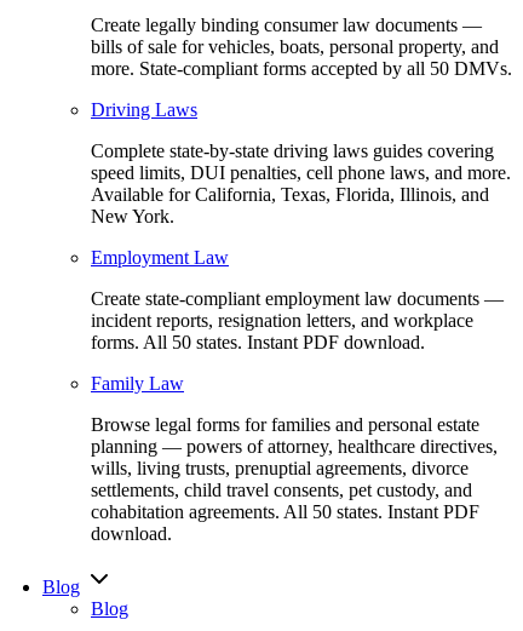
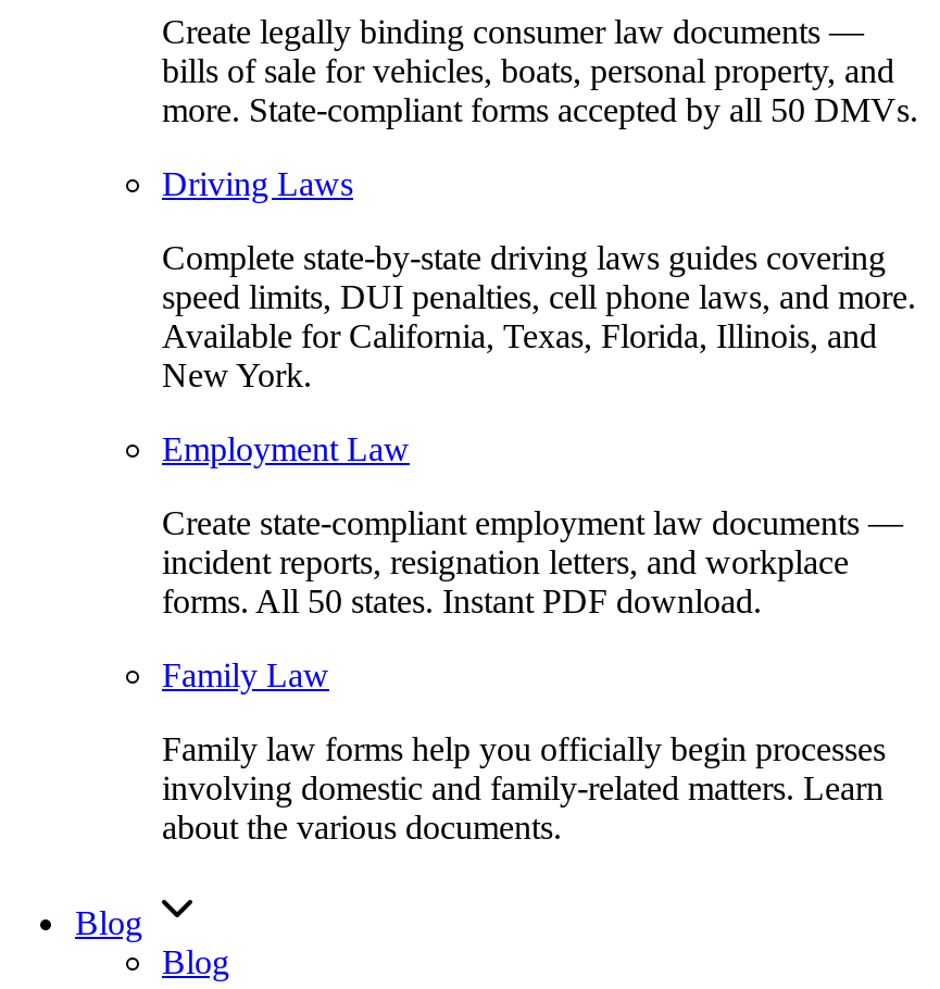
[91,414,498,543] Browse legal forms for families and personal estate | planning — powers of attorney, healthcare directives, | wills, living trusts, prenuptial agreements, divorce | settlements, child travel consents, pet custody, and | cohabitation agreements. All 50 states. Instant PDF | download. -> [162,729,886,845] Family law forms help you officially begin processes | involving domestic and family-related matters. Learn | about the various documents.

